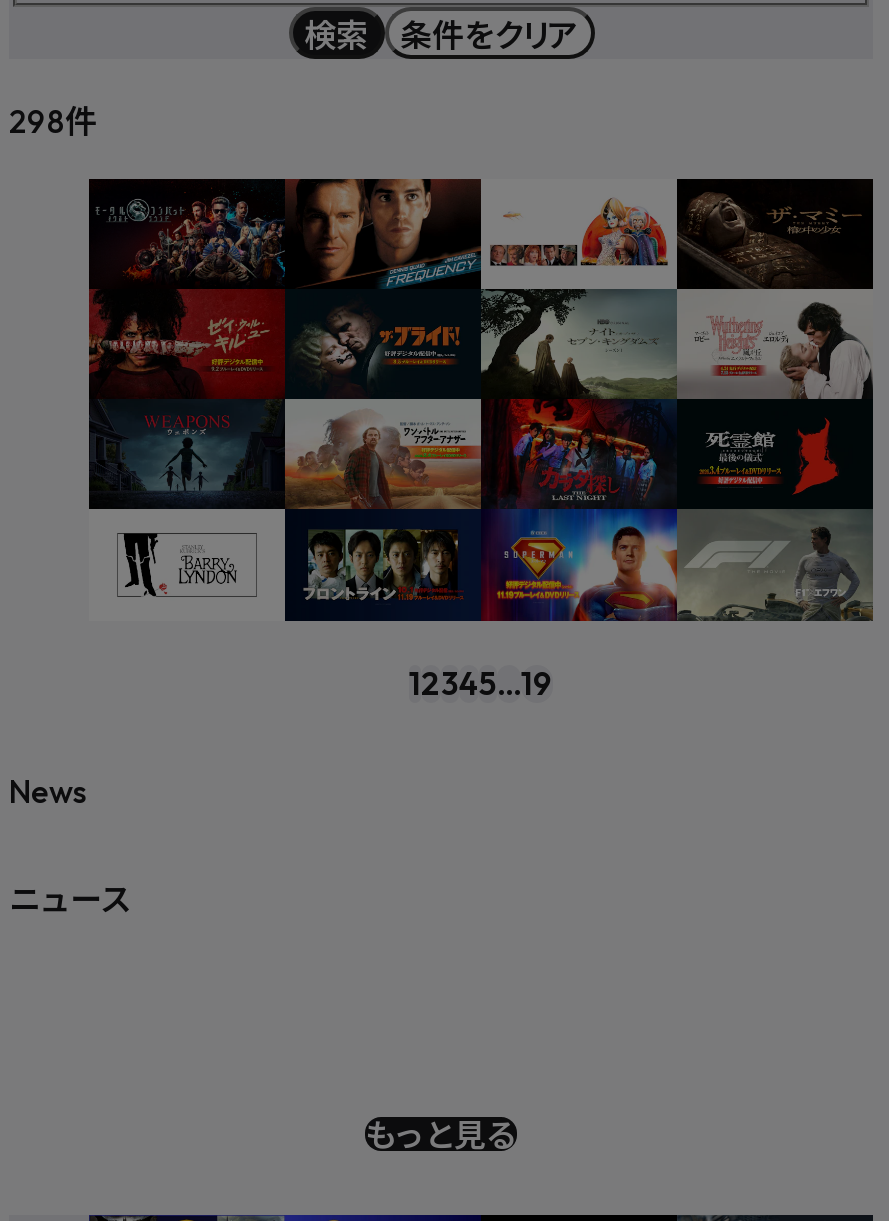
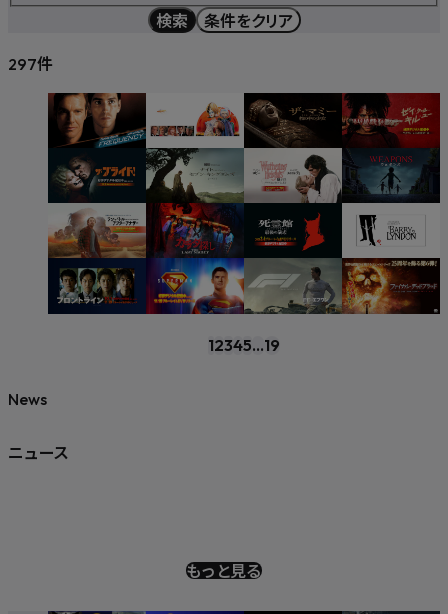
[9,95,99,143] 298件 -> [8,51,54,75] 297件
[87,177,875,623] [image] -> [47,92,441,315] [image]

